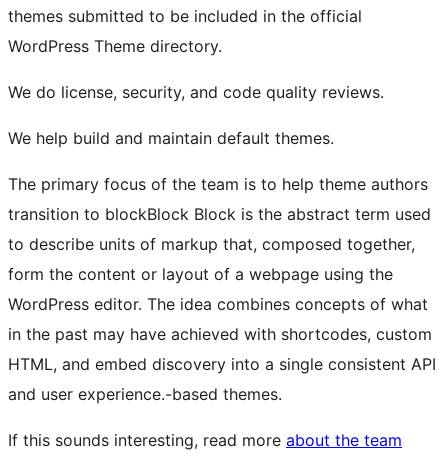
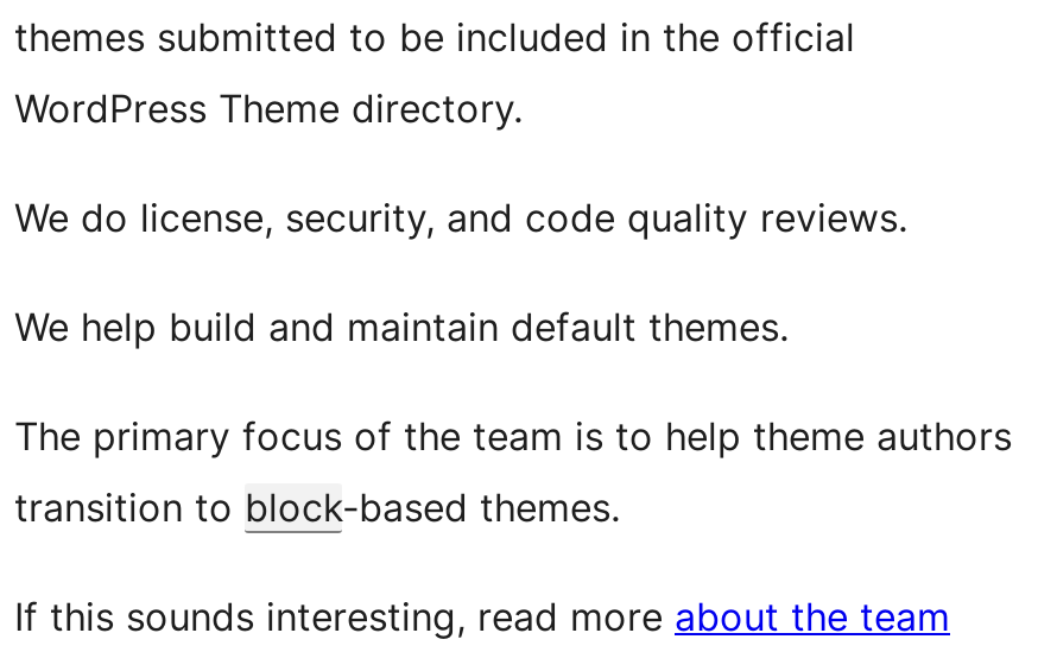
[8,204,436,404] transition to blockBlock Block is the abstract term used | to describe units of markup that, composed together, | form the content or layout of a webpage using the | WordPress editor. The idea combines concepts of what | in the past may have achieved with shortcodes, custom | HTML, and embed discovery into a single consistent API | and user experience.-based themes. -> [14,483,620,531] transition to block-based themes.

